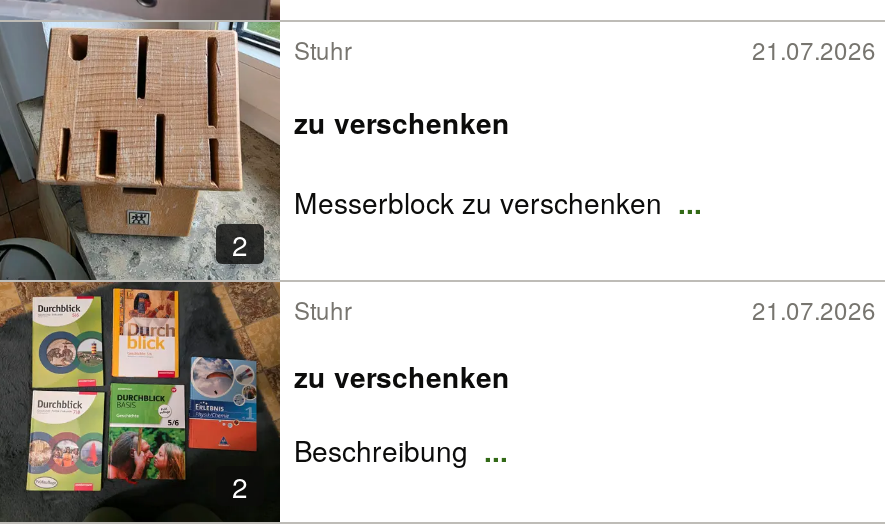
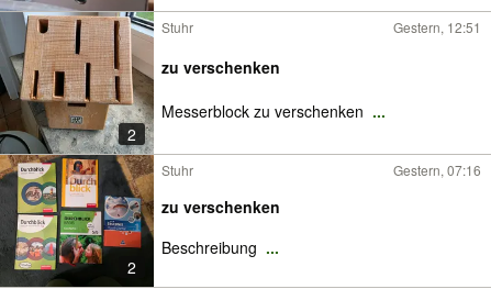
[752,32,876,66] 21.07.2026 -> [393,18,481,36] Gestern, 12:51
[752,292,876,326] 21.07.2026 -> [393,160,481,179] Gestern, 07:16

